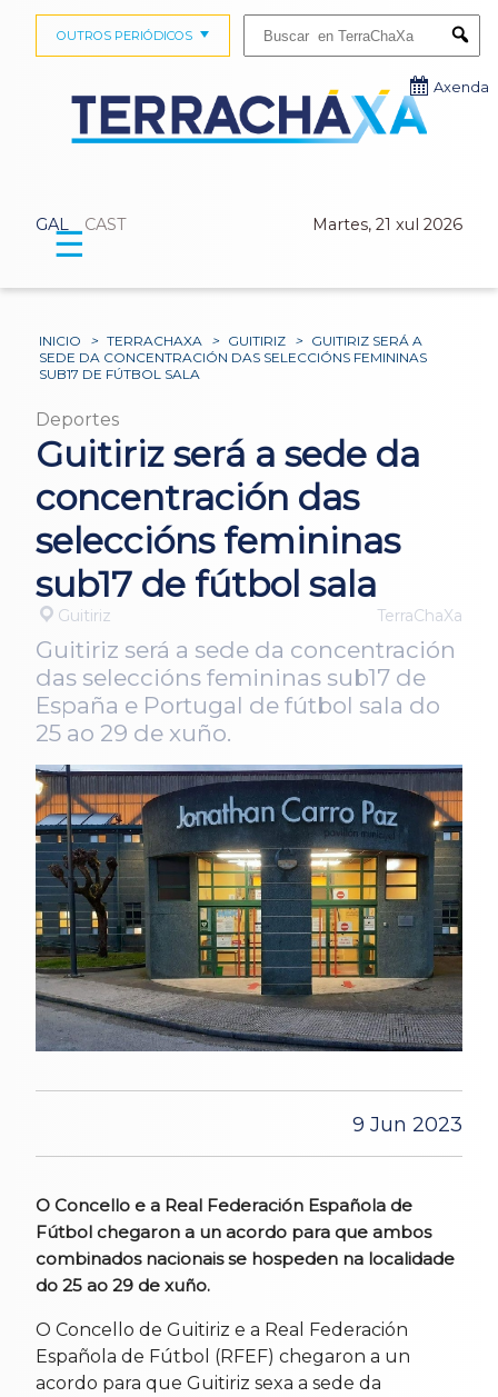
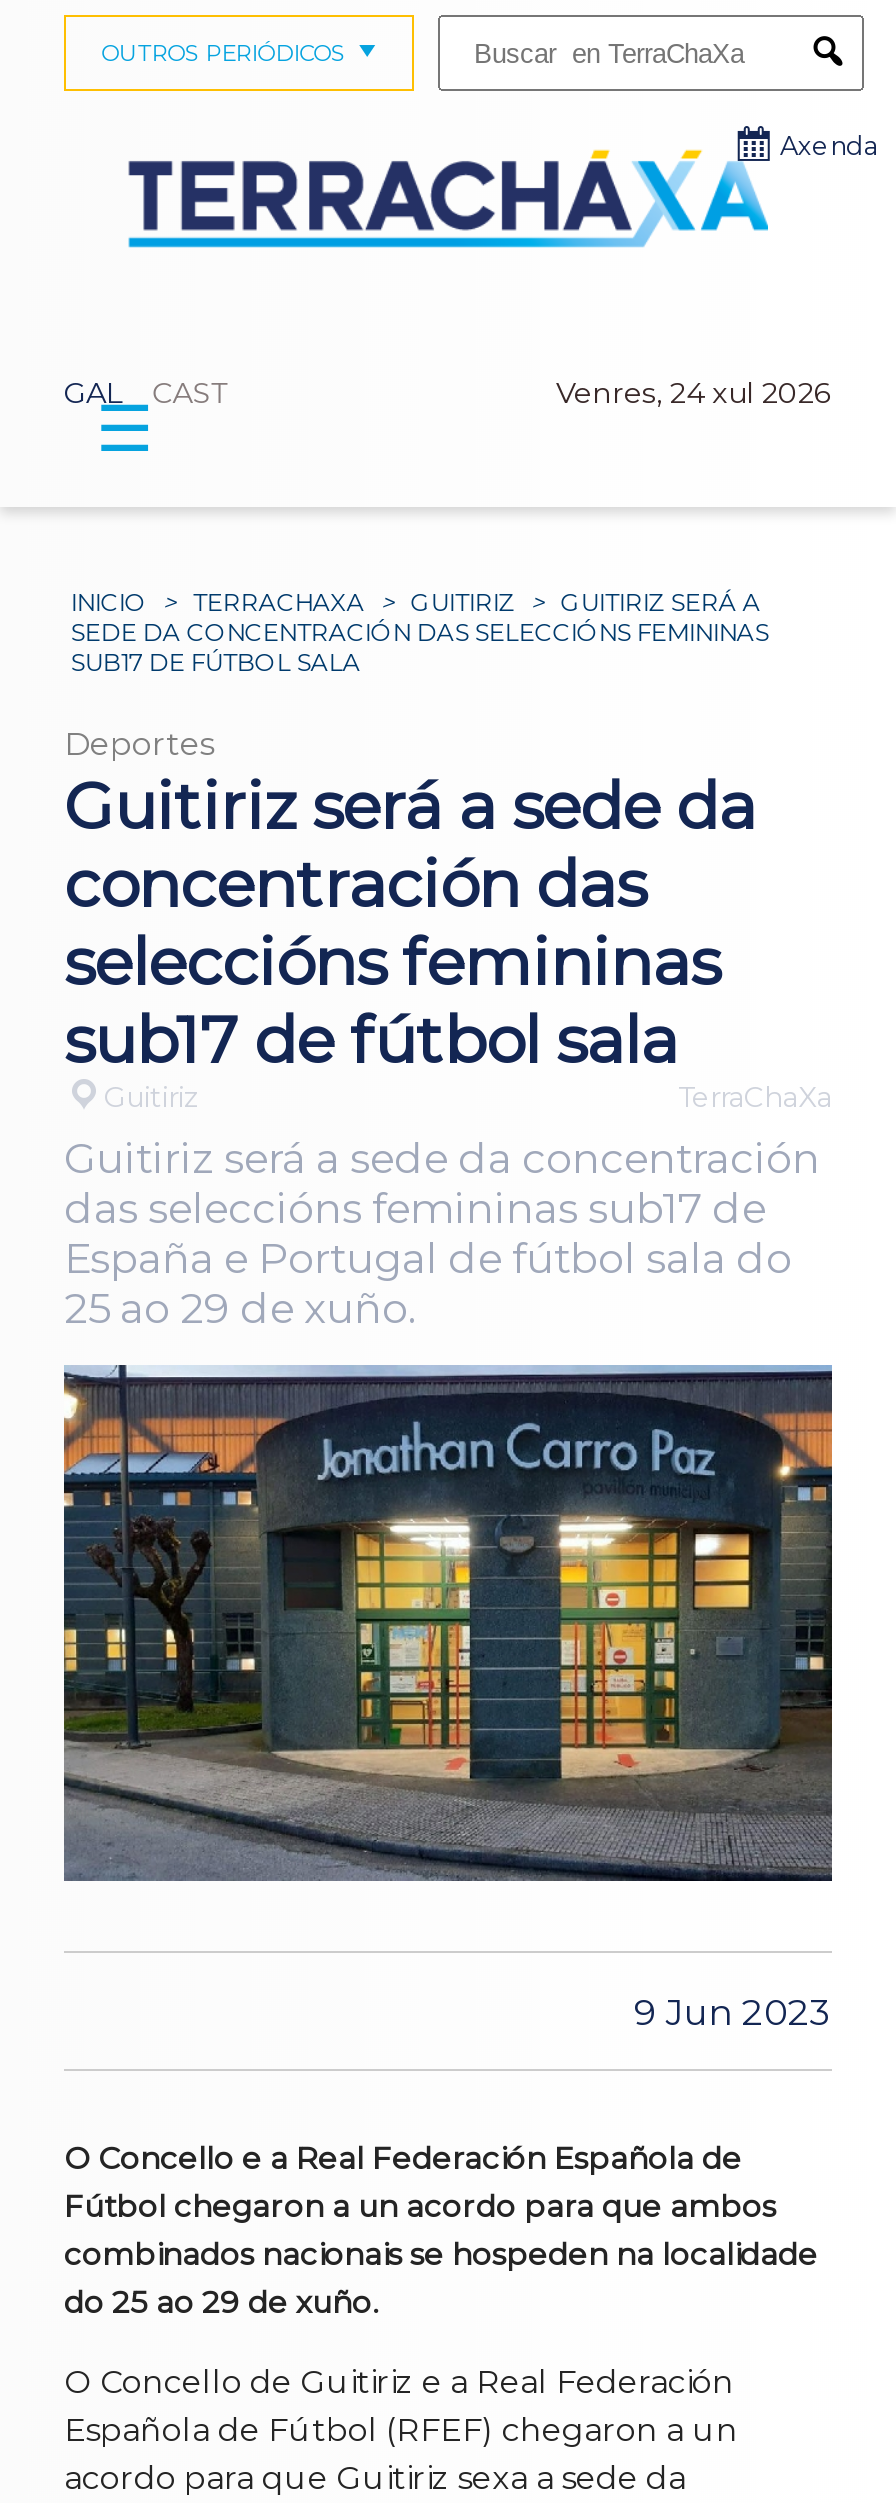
[312,215,462,235] Martes, 21 xul 2026 -> [556,375,832,411] Venres, 24 xul 2026

